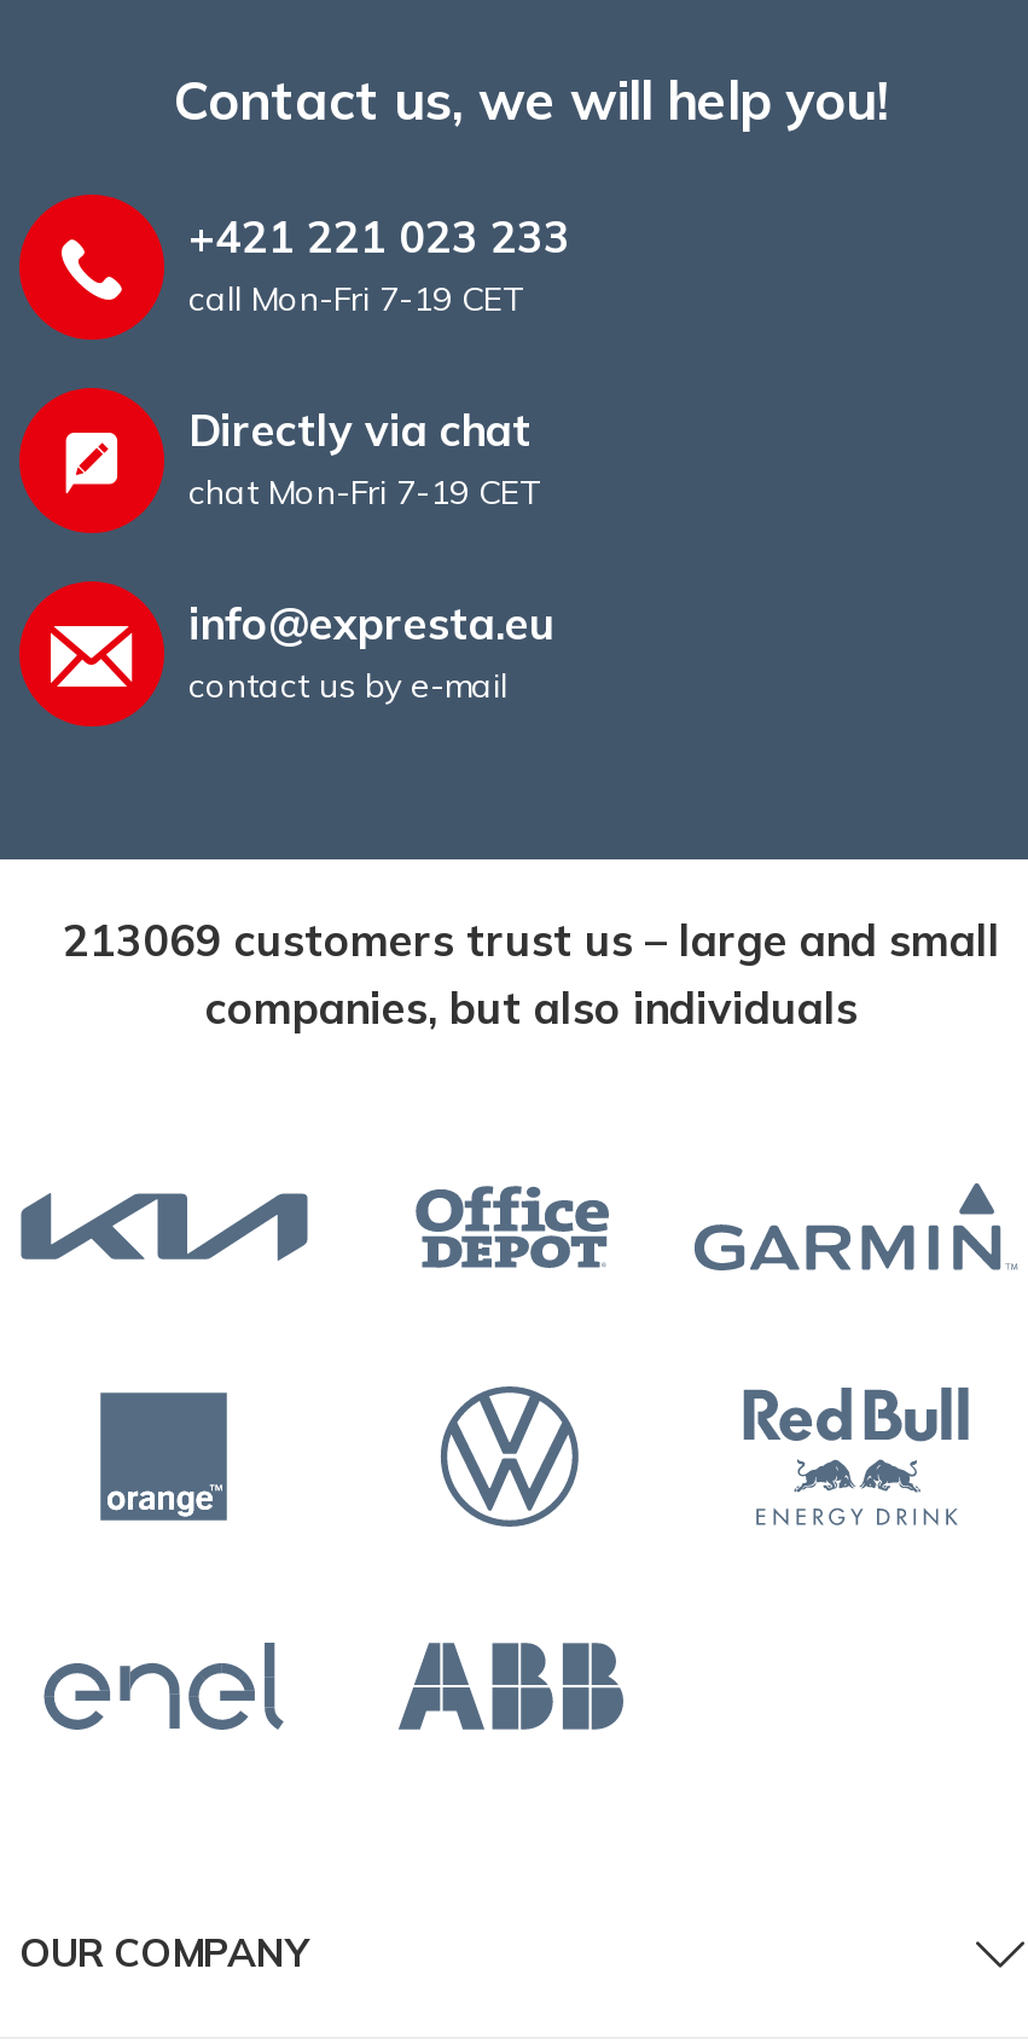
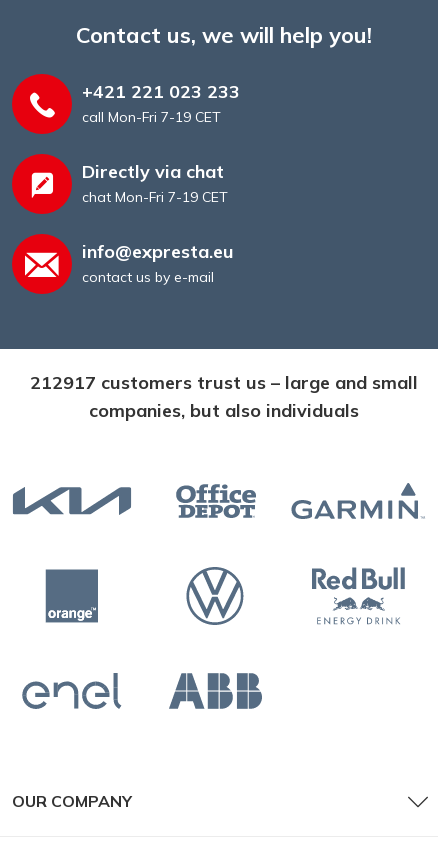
[63,913,1000,968] 213069 customers trust us – large and small -> [30,371,418,394] 212917 customers trust us – large and small

